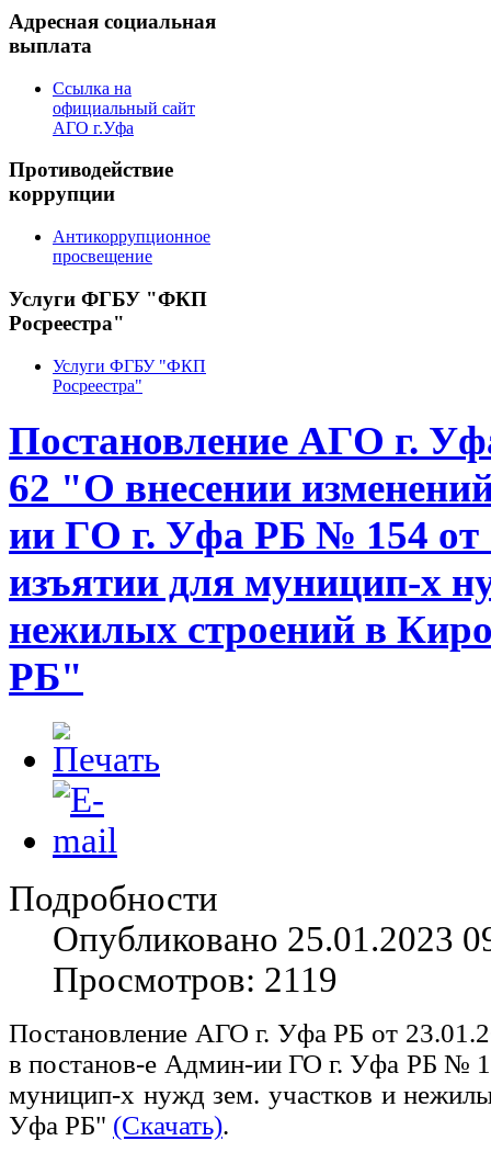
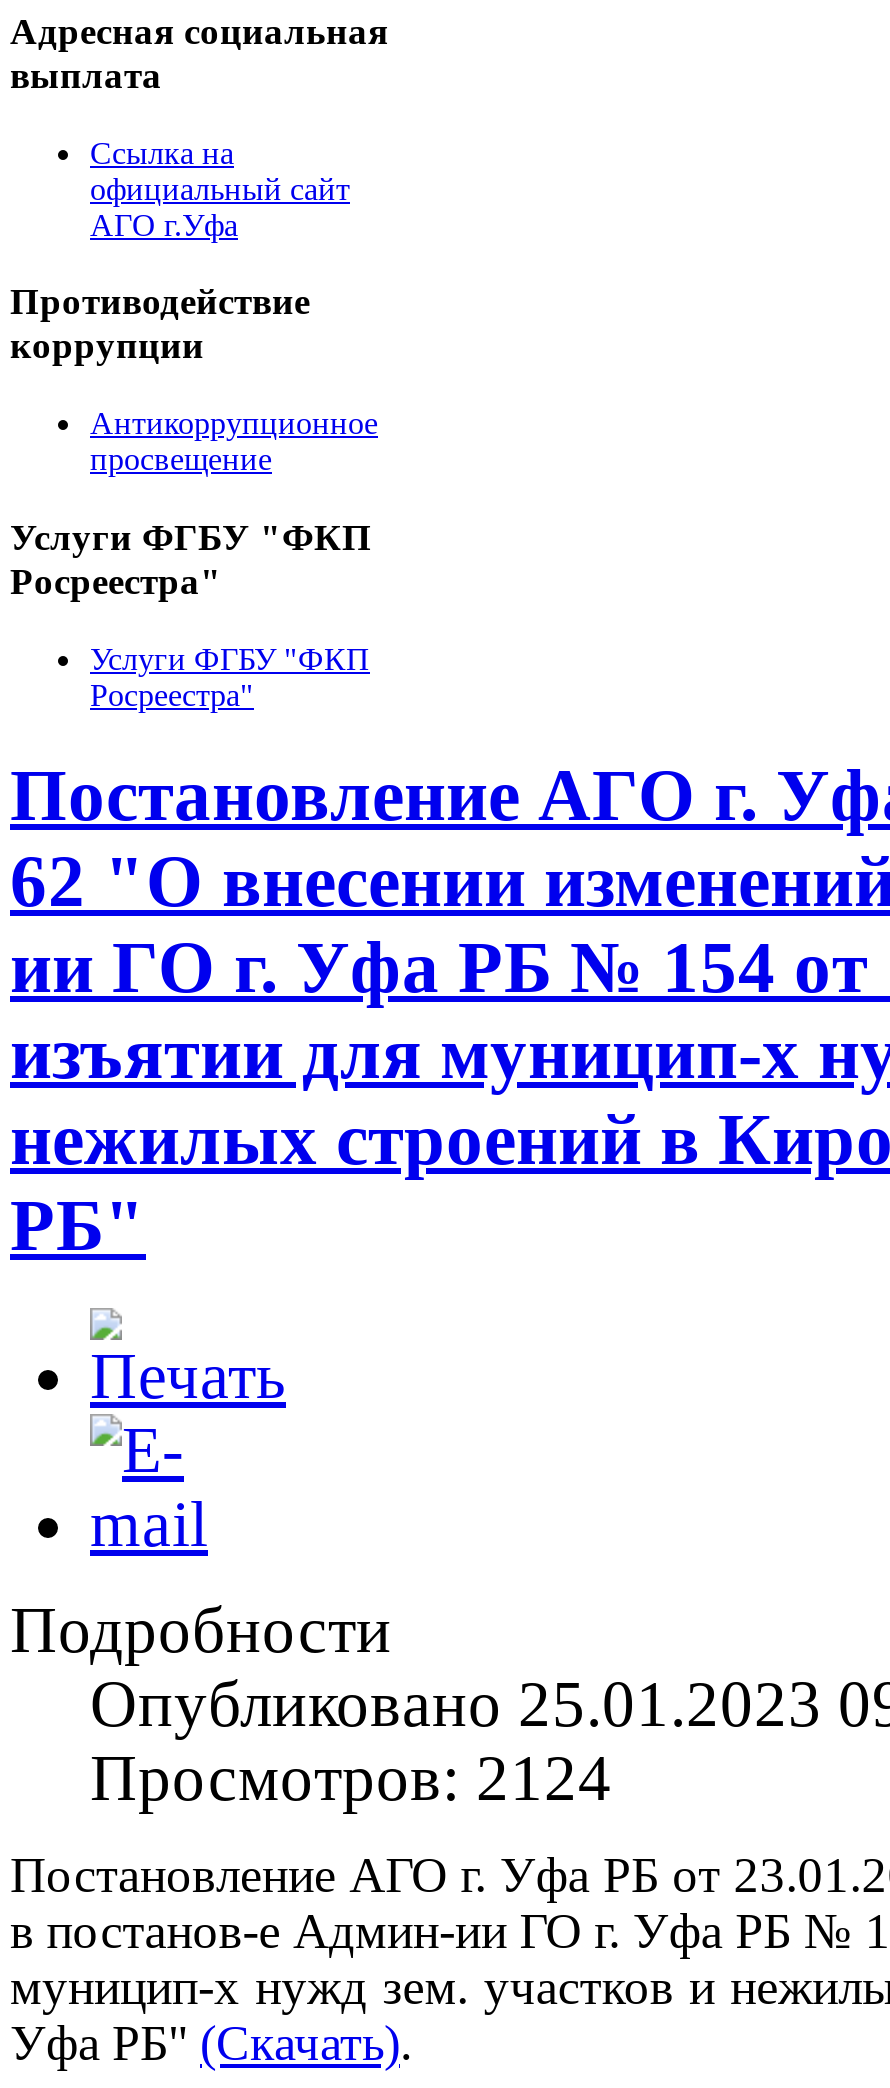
[53,960,338,1000] Просмотров: 2119 -> [90,1743,612,1815] Просмотров: 2124

